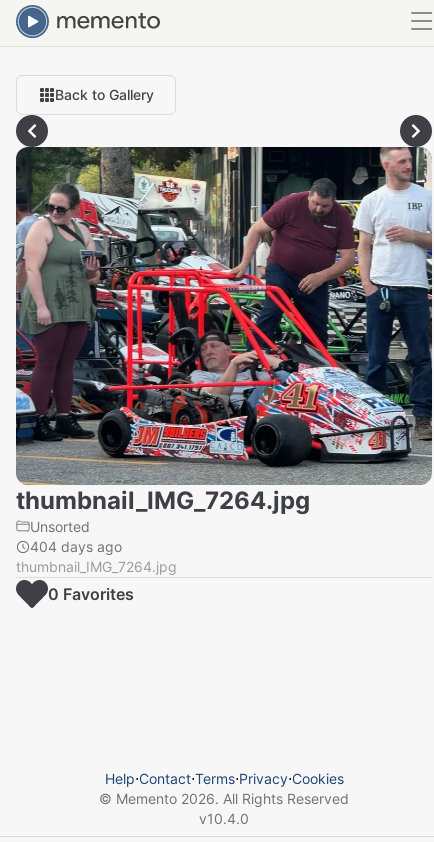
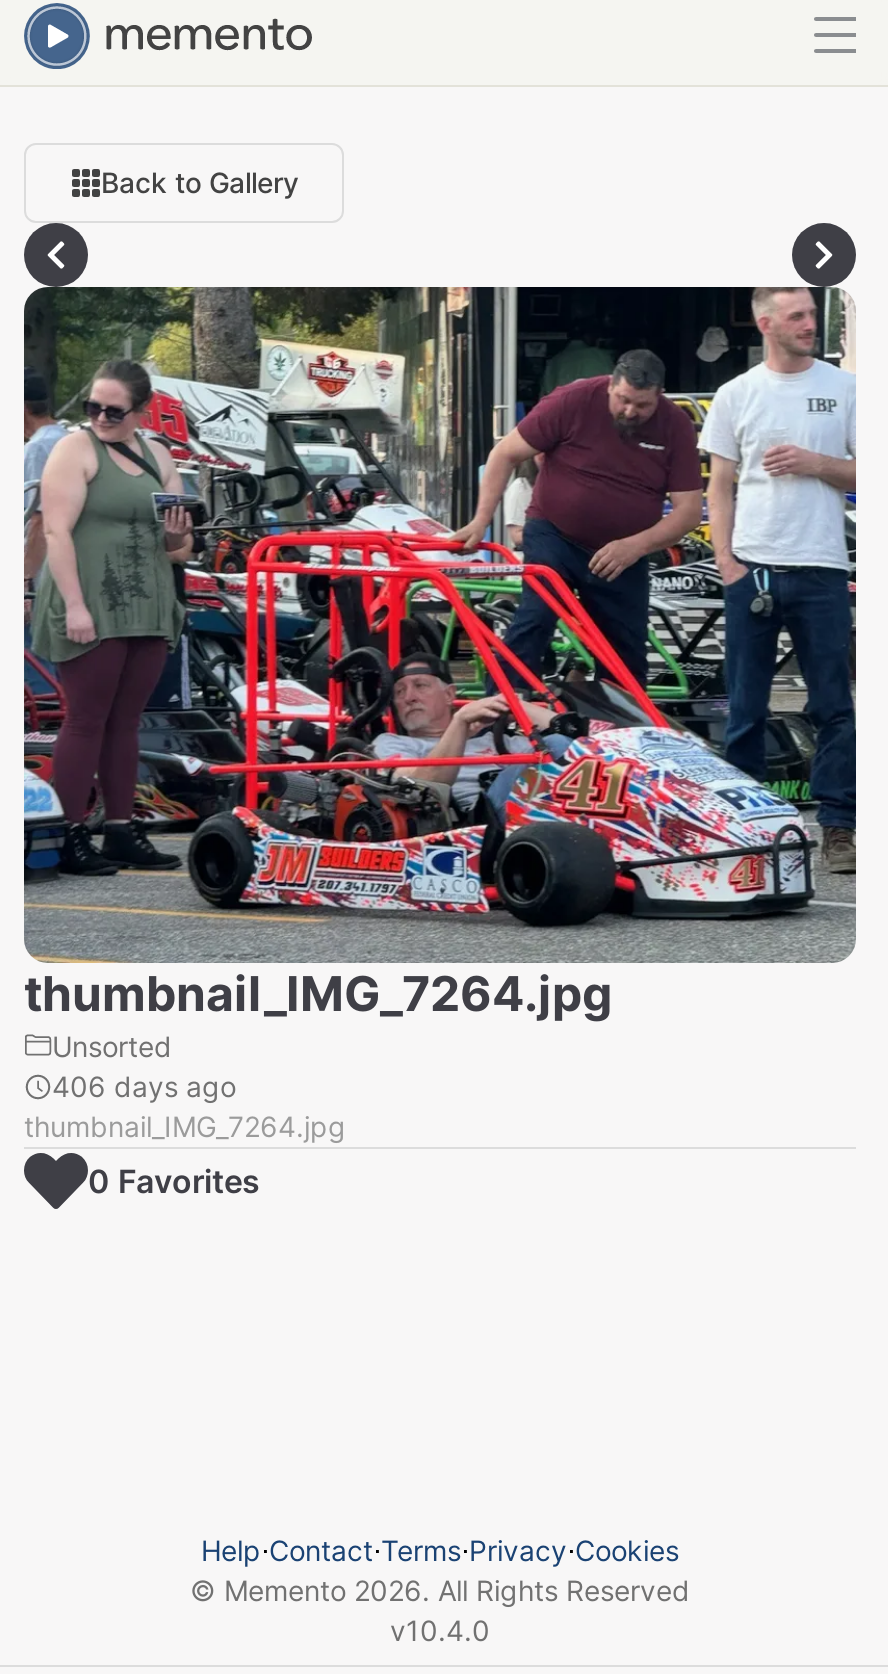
[30,538,122,555] 404 days ago -> [52,1069,236,1103] 406 days ago

